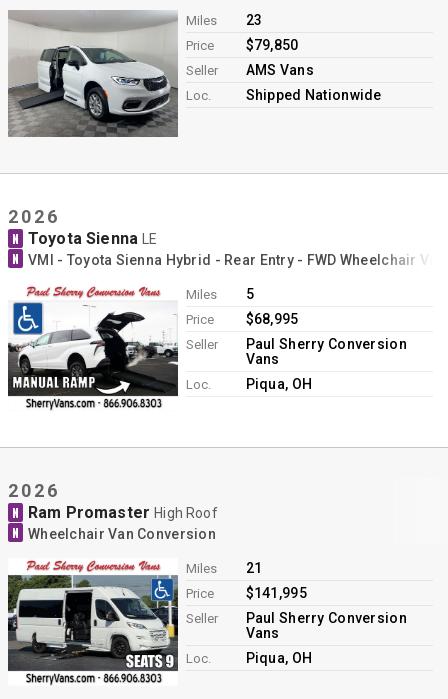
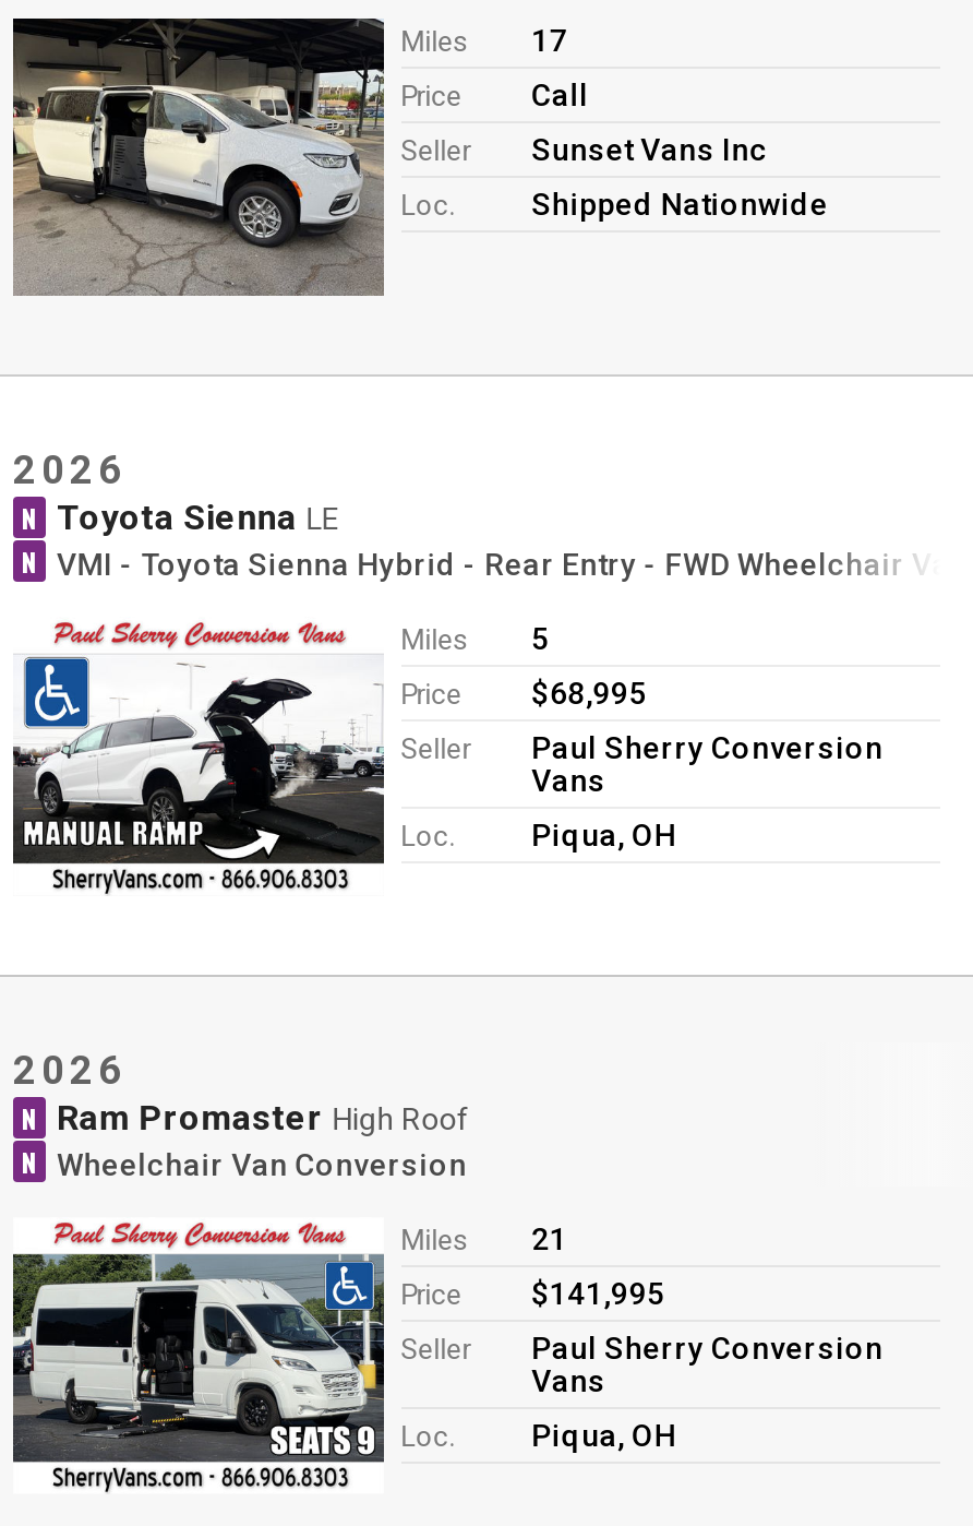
[8,9,262,137] [image] | Miles 23 -> [13,15,568,295] [image] | Miles 17
[246,36,299,52] $79,850 -> [532,78,589,112] Call
[246,61,314,77] AMS Vans -> [532,132,768,167] Sunset Vans Inc

